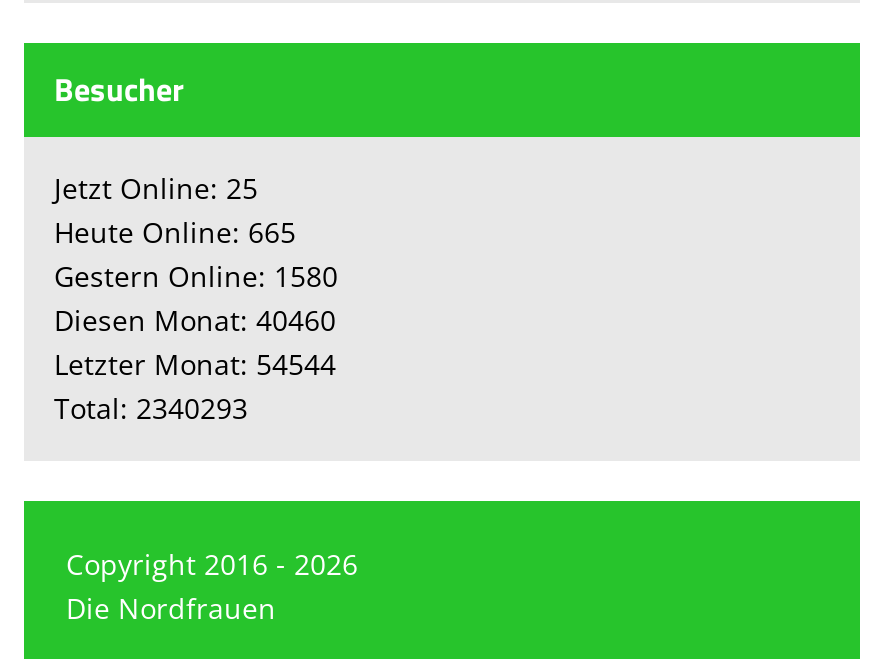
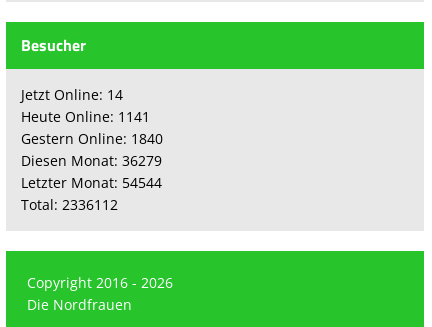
[54,169,258,207] Jetzt Online: 25 -> [21,85,123,104] Jetzt Online: 14
[54,213,296,251] Heute Online: 665 -> [21,107,150,126] Heute Online: 1141
[54,257,338,295] Gestern Online: 1580 -> [21,129,163,148] Gestern Online: 1840
[54,301,336,339] Diesen Monat: 40460 -> [21,151,162,170] Diesen Monat: 36279
[54,389,248,427] Total: 2340293 -> [21,195,118,214] Total: 2336112

